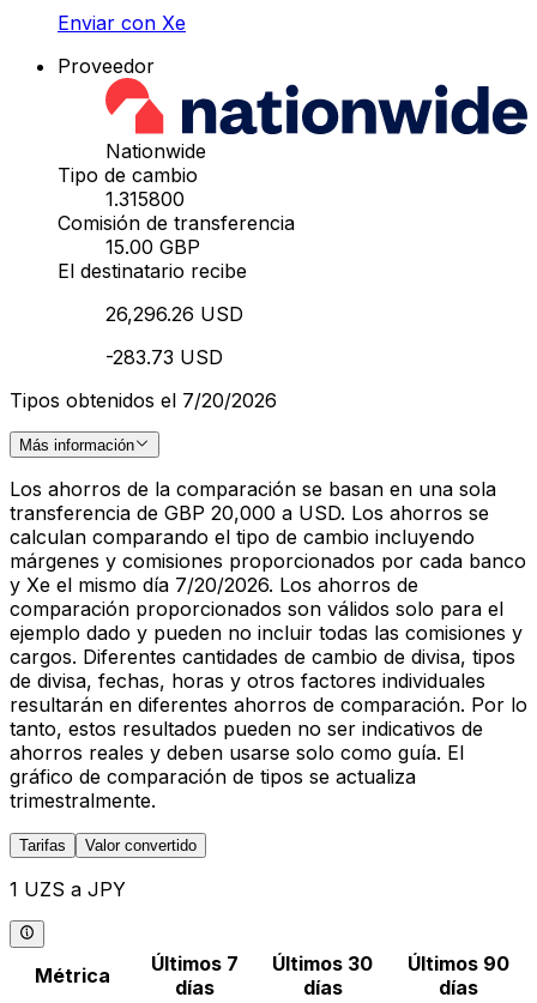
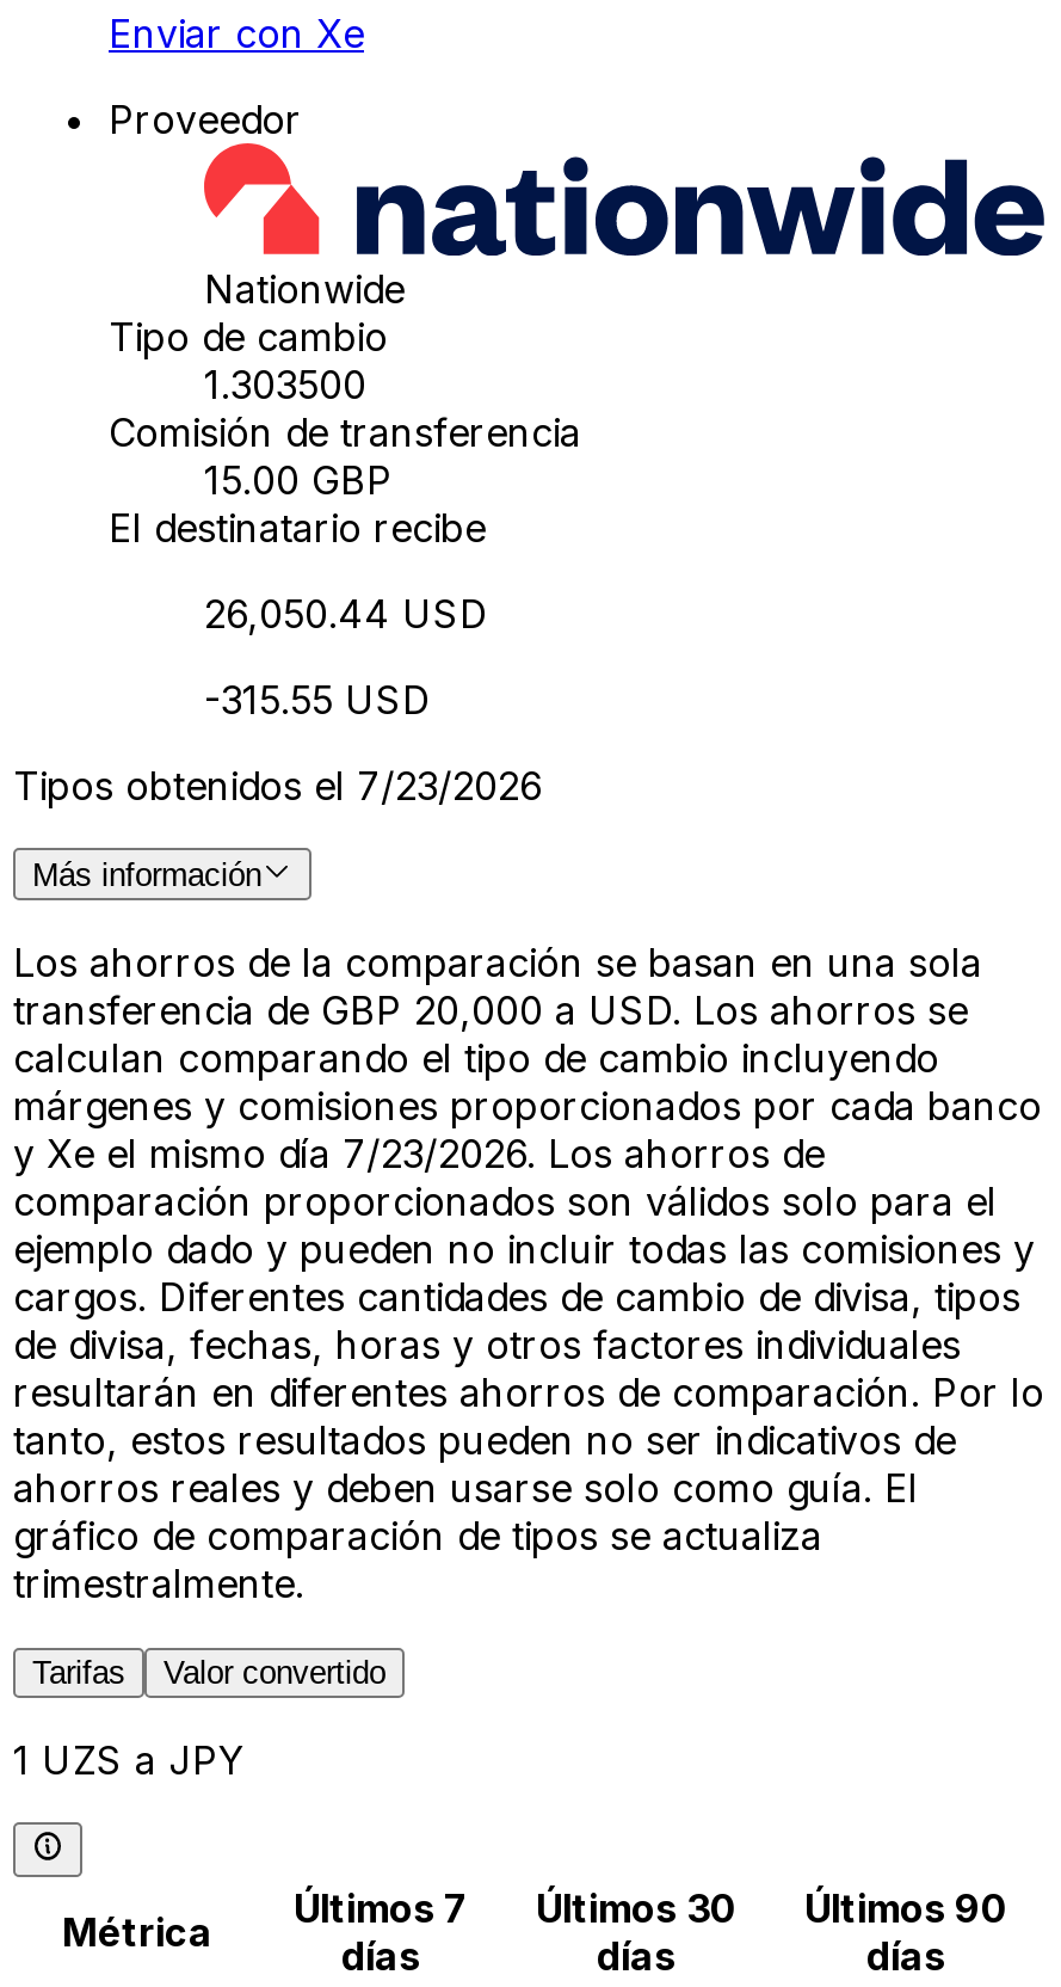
[105,187,185,211] 1.315800 -> [204,361,366,408] 1.303500
[105,302,243,326] 26,296.26 USD -> [204,590,488,638] 26,050.44 USD
[105,345,223,369] -283.73 USD -> [204,676,431,724] -315.55 USD
[10,388,277,412] Tipos obtenidos el 7/20/2026 -> [13,762,543,810] Tipos obtenidos el 7/23/2026
[10,573,418,597] y Xe el mismo día 7/20/2026. Los ahorros de -> [13,1130,825,1178] y Xe el mismo día 7/23/2026. Los ahorros de

